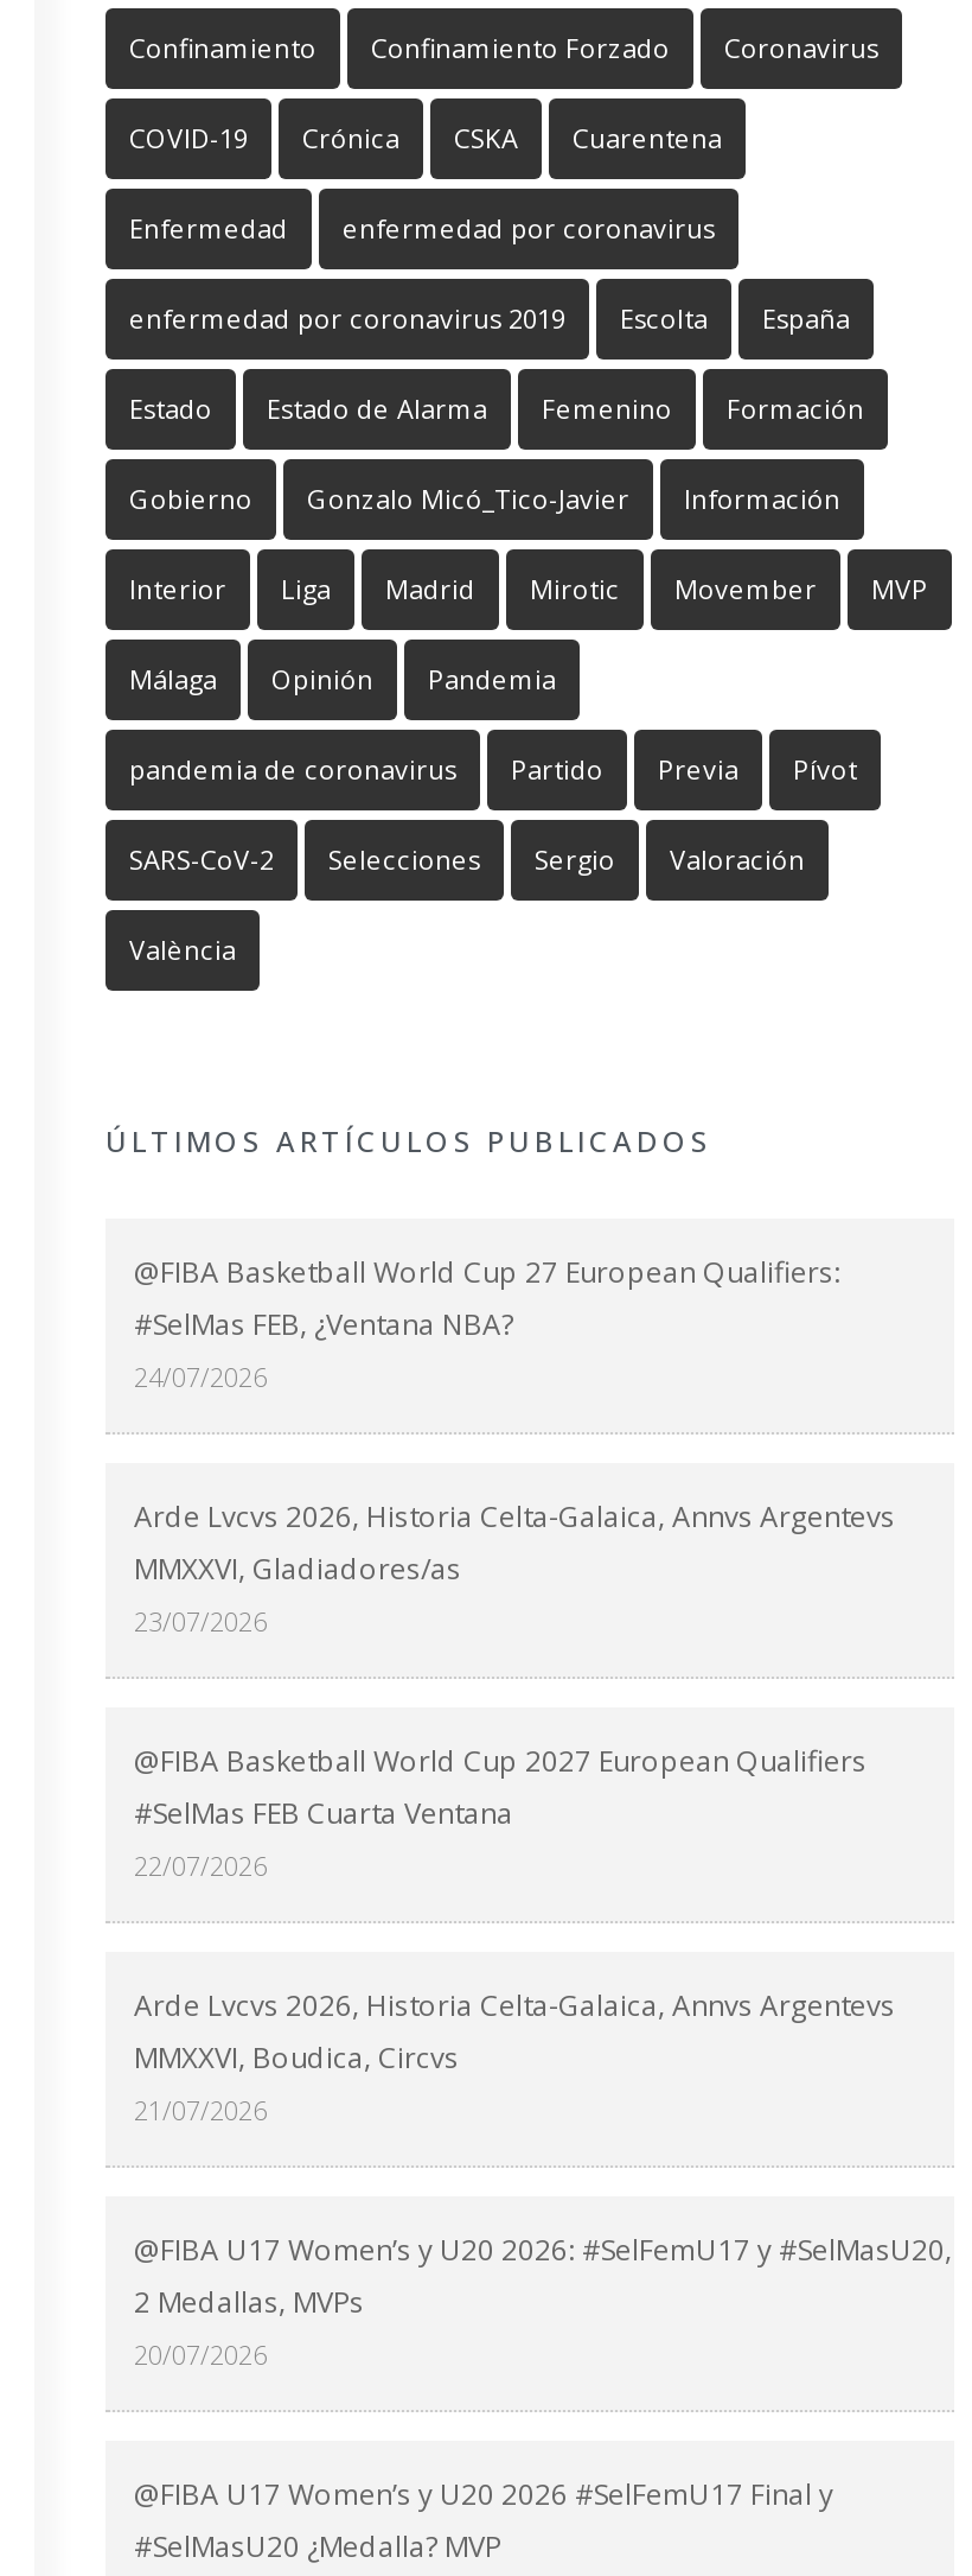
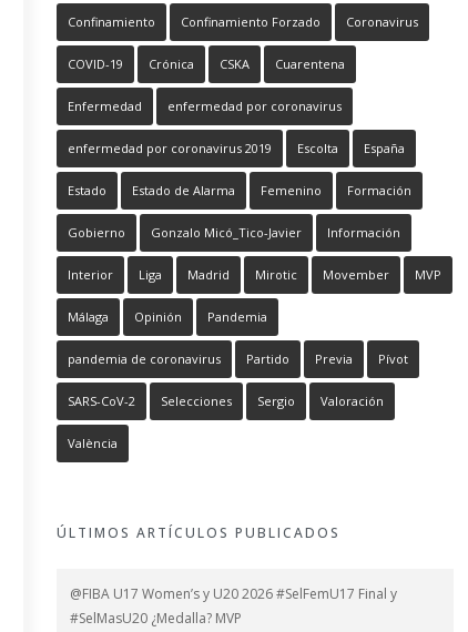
[134,1253,840,1395] @FIBA Basketball World Cup 27 European Qualifiers: | #SelMas FEB, ¿Ventana NBA? | 24/07/2026 -> none
[134,1497,895,1639] Arde Lvcvs 2026, Historia Celta-Galaica, Annvs Argentevs | MMXXVI, Gladiadores/as | 23/07/2026 -> none
[134,1741,867,1884] @FIBA Basketball World Cup 2027 European Qualifiers | #SelMas FEB Cuarta Ventana | 22/07/2026 -> none
[134,1986,895,2128] Arde Lvcvs 2026, Historia Celta-Galaica, Annvs Argentevs | MMXXVI, Boudica, Circvs | 21/07/2026 -> none
[134,2230,952,2373] @FIBA U17 Women’s y U20 2026: #SelFemU17 y #SelMasU20, | 2 Medallas, MVPs | 20/07/2026 -> none

